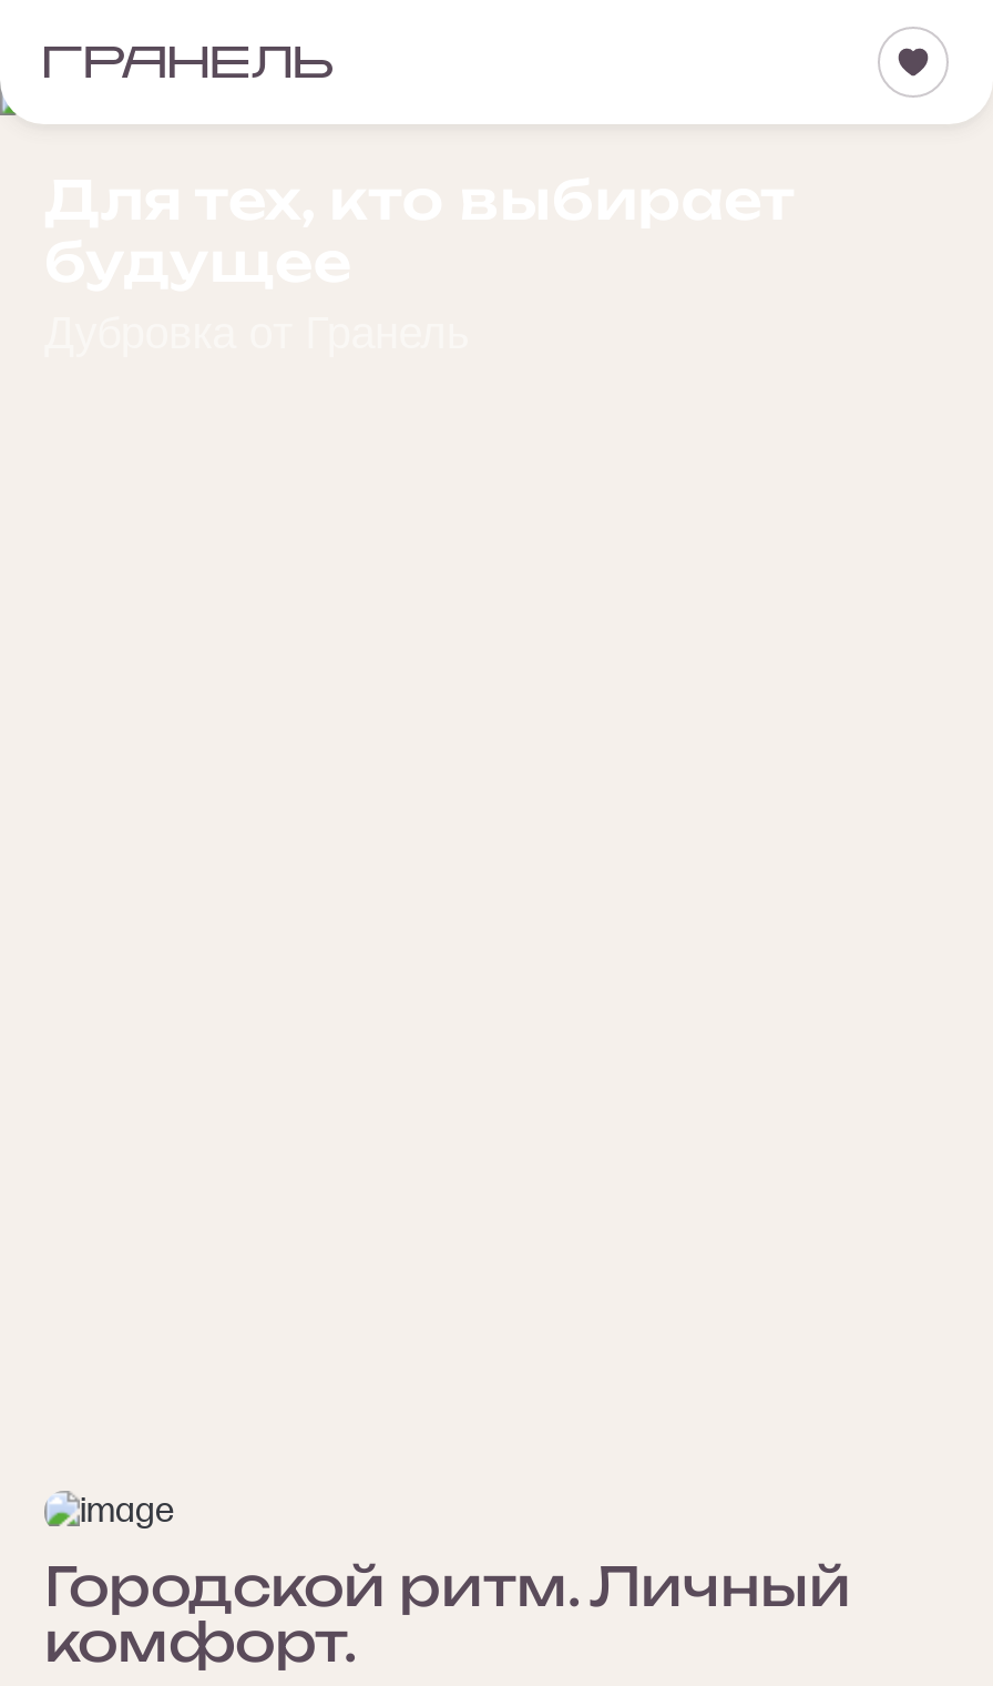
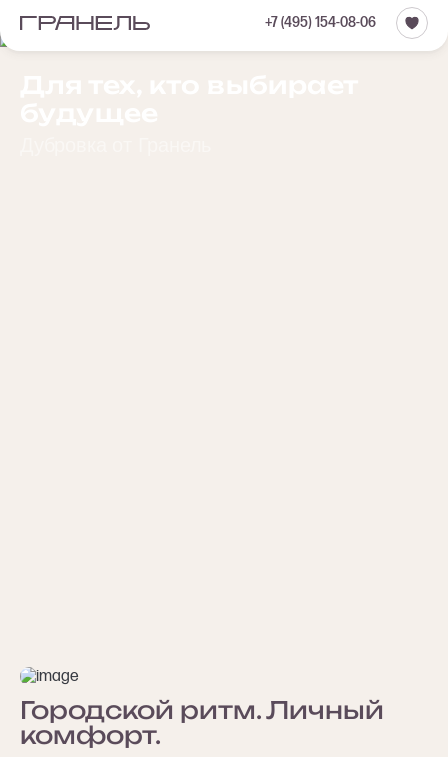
none -> [265,14,376,31] +7 (495) 154-08-06

